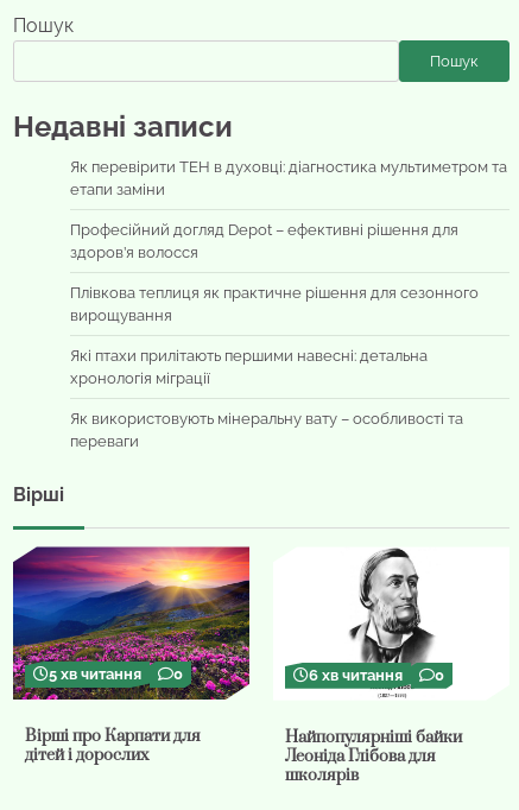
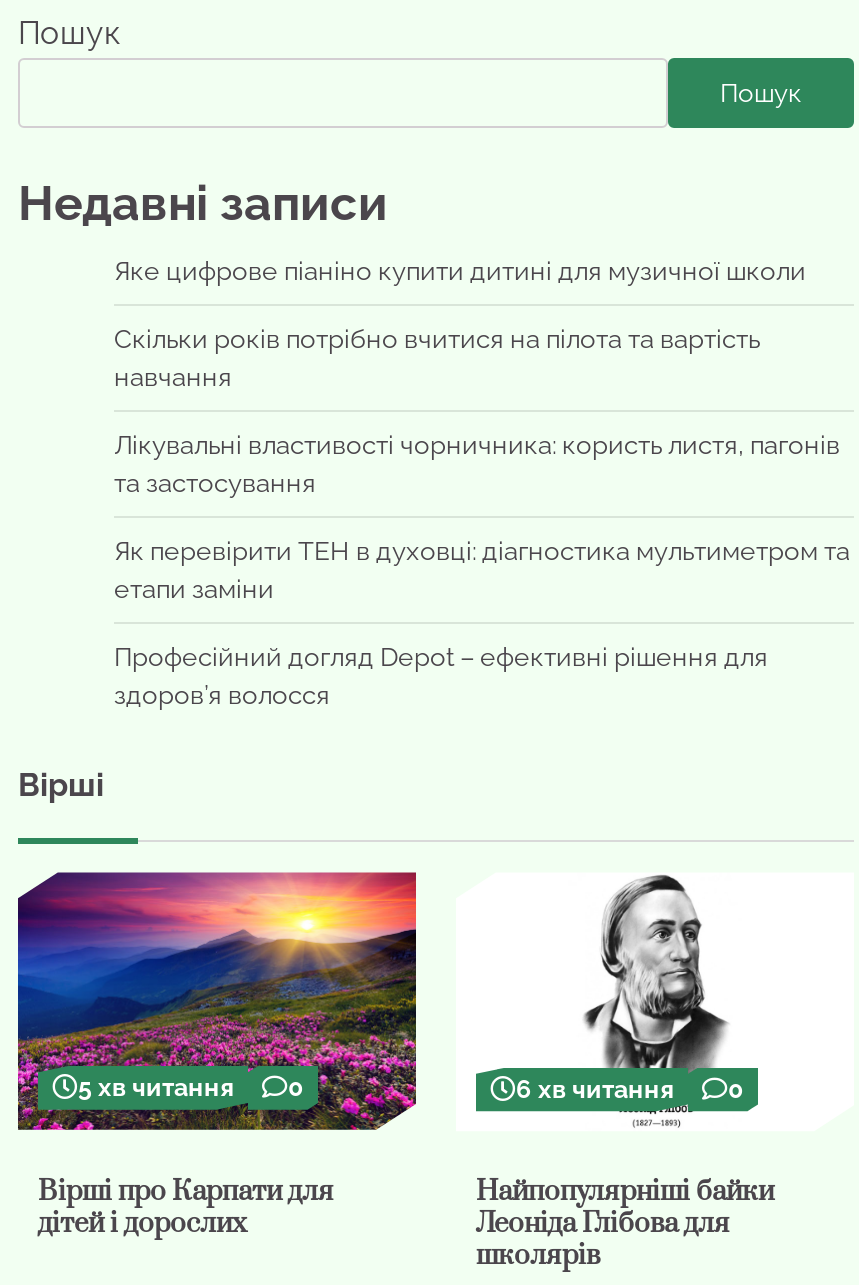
none -> [114,257,840,499] Яке цифрове піаніно купити дитині для музичної школи | Скільки років потрібно вчитися на пілота та вартість | навчання | Лікувальні властивості чорничника: користь листя, пагонів | та застосування
moved [70,158,507,262] -> [114,537,850,711]: Як перевірити ТЕН в духовці: діагностика мультиметром та | етапи заміни | Професійний догляд Depot – ефективні рішення для | здоров’я волосся
[70,284,479,451] Плівкова теплиця як практичне рішення для сезонного | вирощування | Які птахи прилітають першими навесні: детальна | хронологія міграції | Як використовують мінеральну вату – особливості та | переваги -> none

